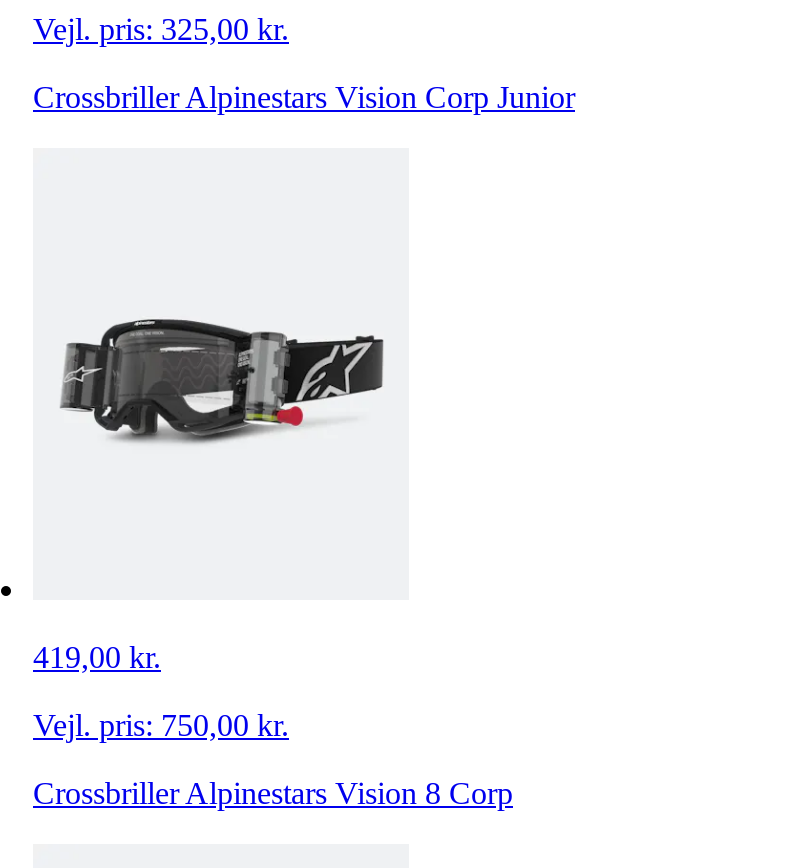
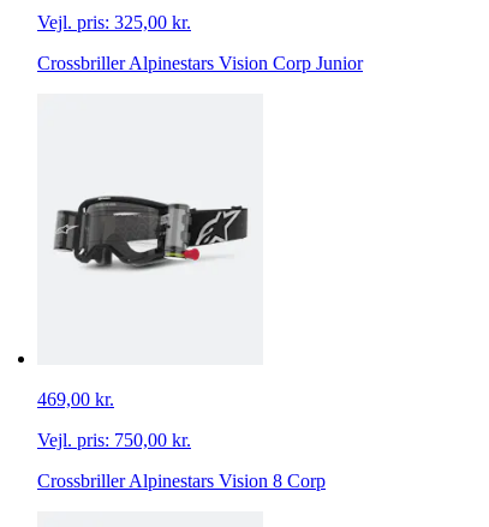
[33,640,161,674] 419,00 kr. -> [37,389,114,409] 469,00 kr.

